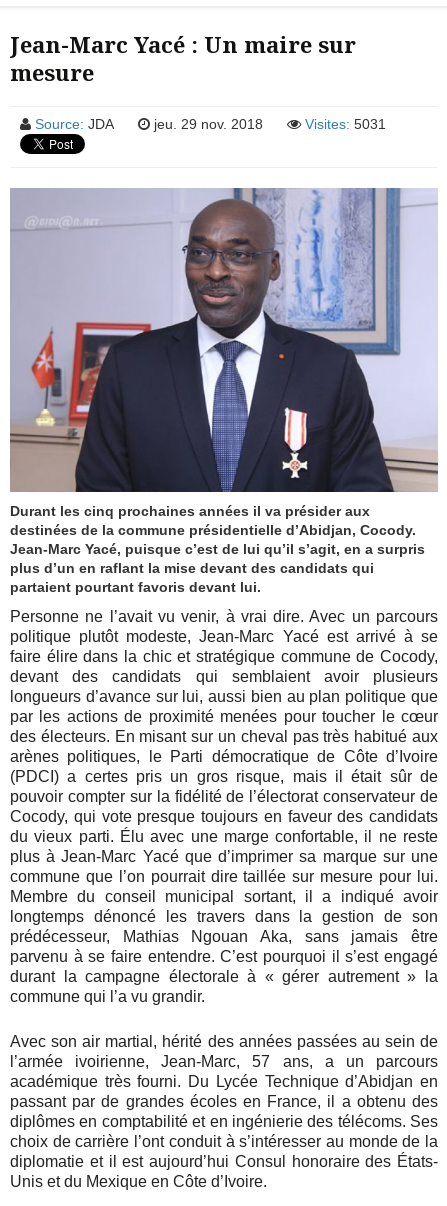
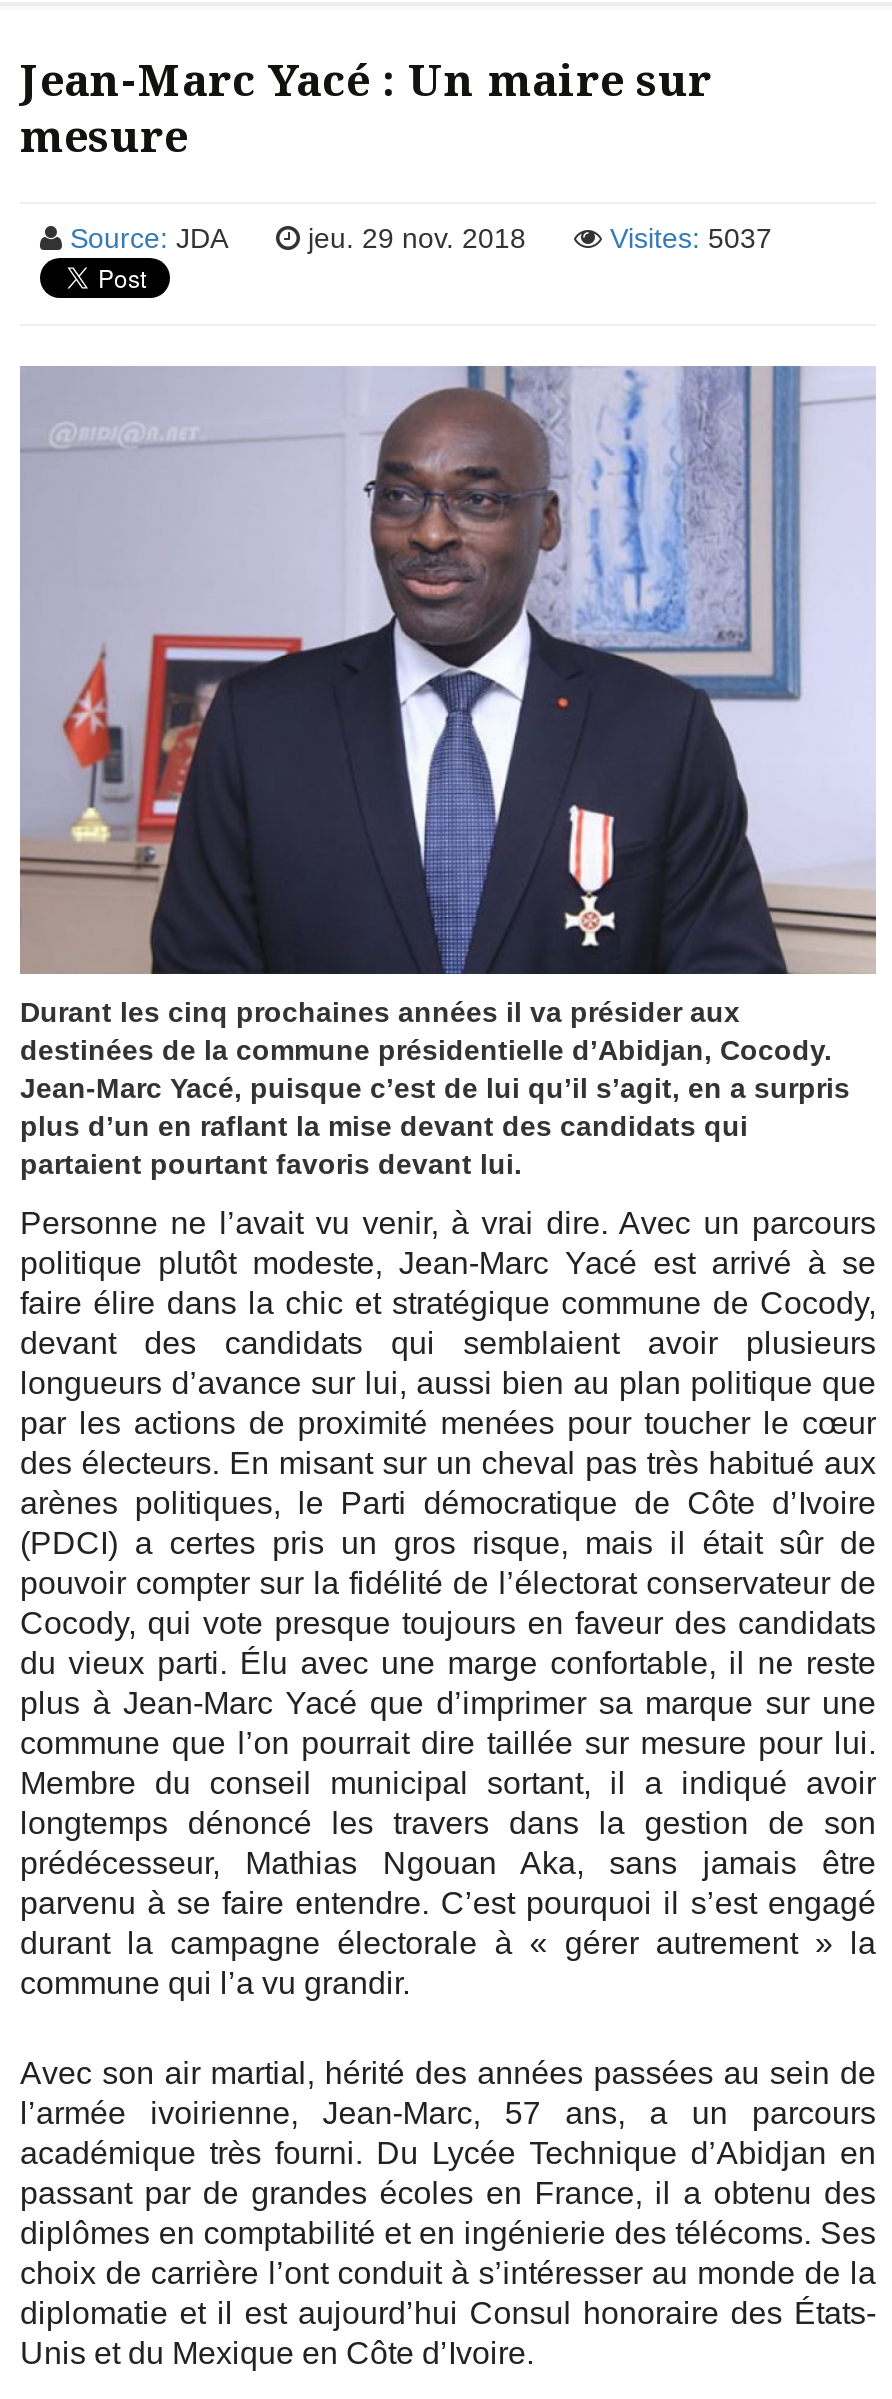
[305,116,386,132] Visites: 5031 -> [610,222,772,254] Visites: 5037

